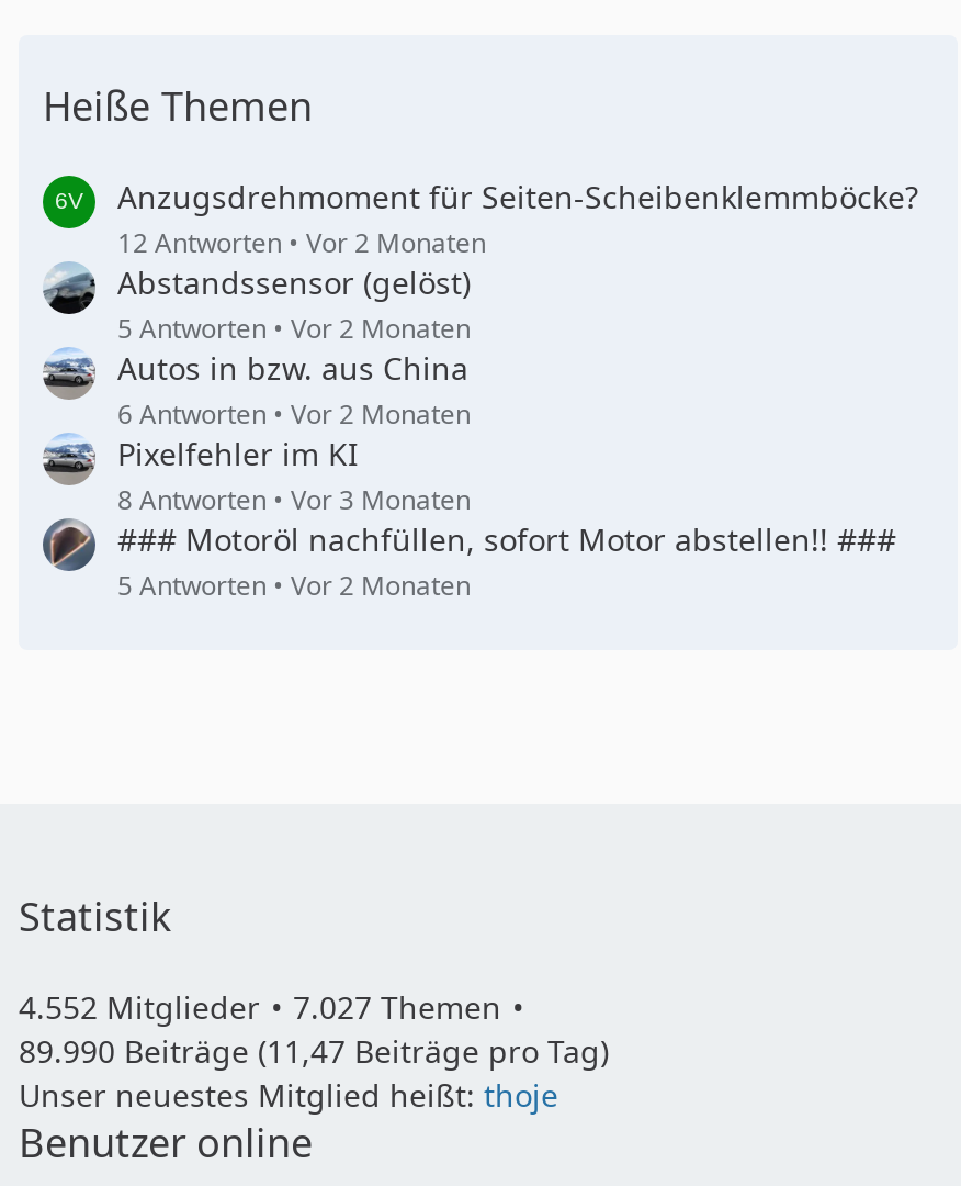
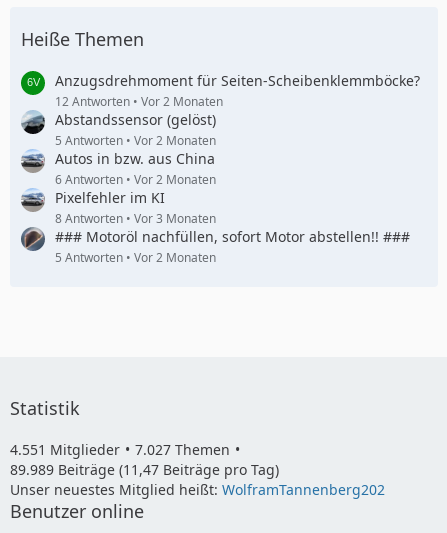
[19,986,501,1028] 4.552 Mitglieder 7.027 Themen -> [10,440,230,459] 4.551 Mitglieder 7.027 Themen
[19,1030,609,1072] 89.990 Beiträge (11,47 Beiträge pro Tag) -> [10,460,279,479] 89.989 Beiträge (11,47 Beiträge pro Tag)
[19,1074,558,1116] Unser neuestes Mitglied heißt: thoje -> [10,480,385,499] Unser neuestes Mitglied heißt: WolframTannenberg202

